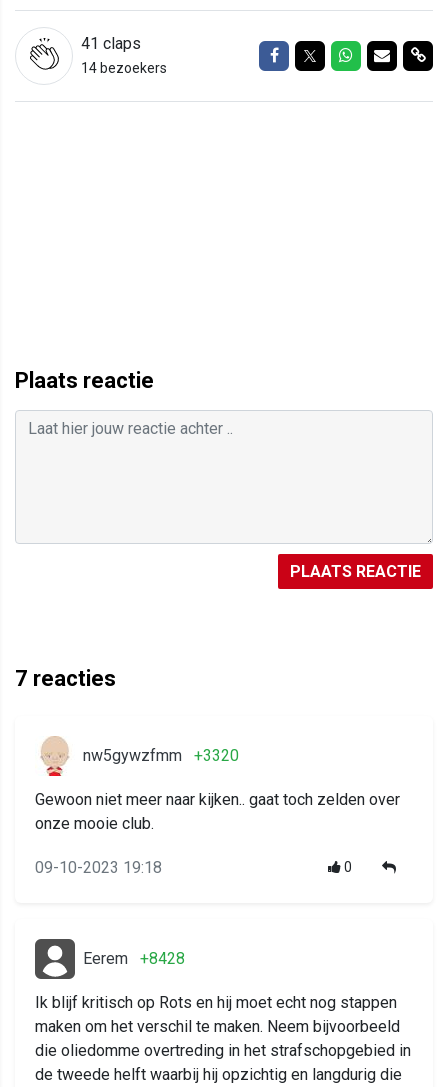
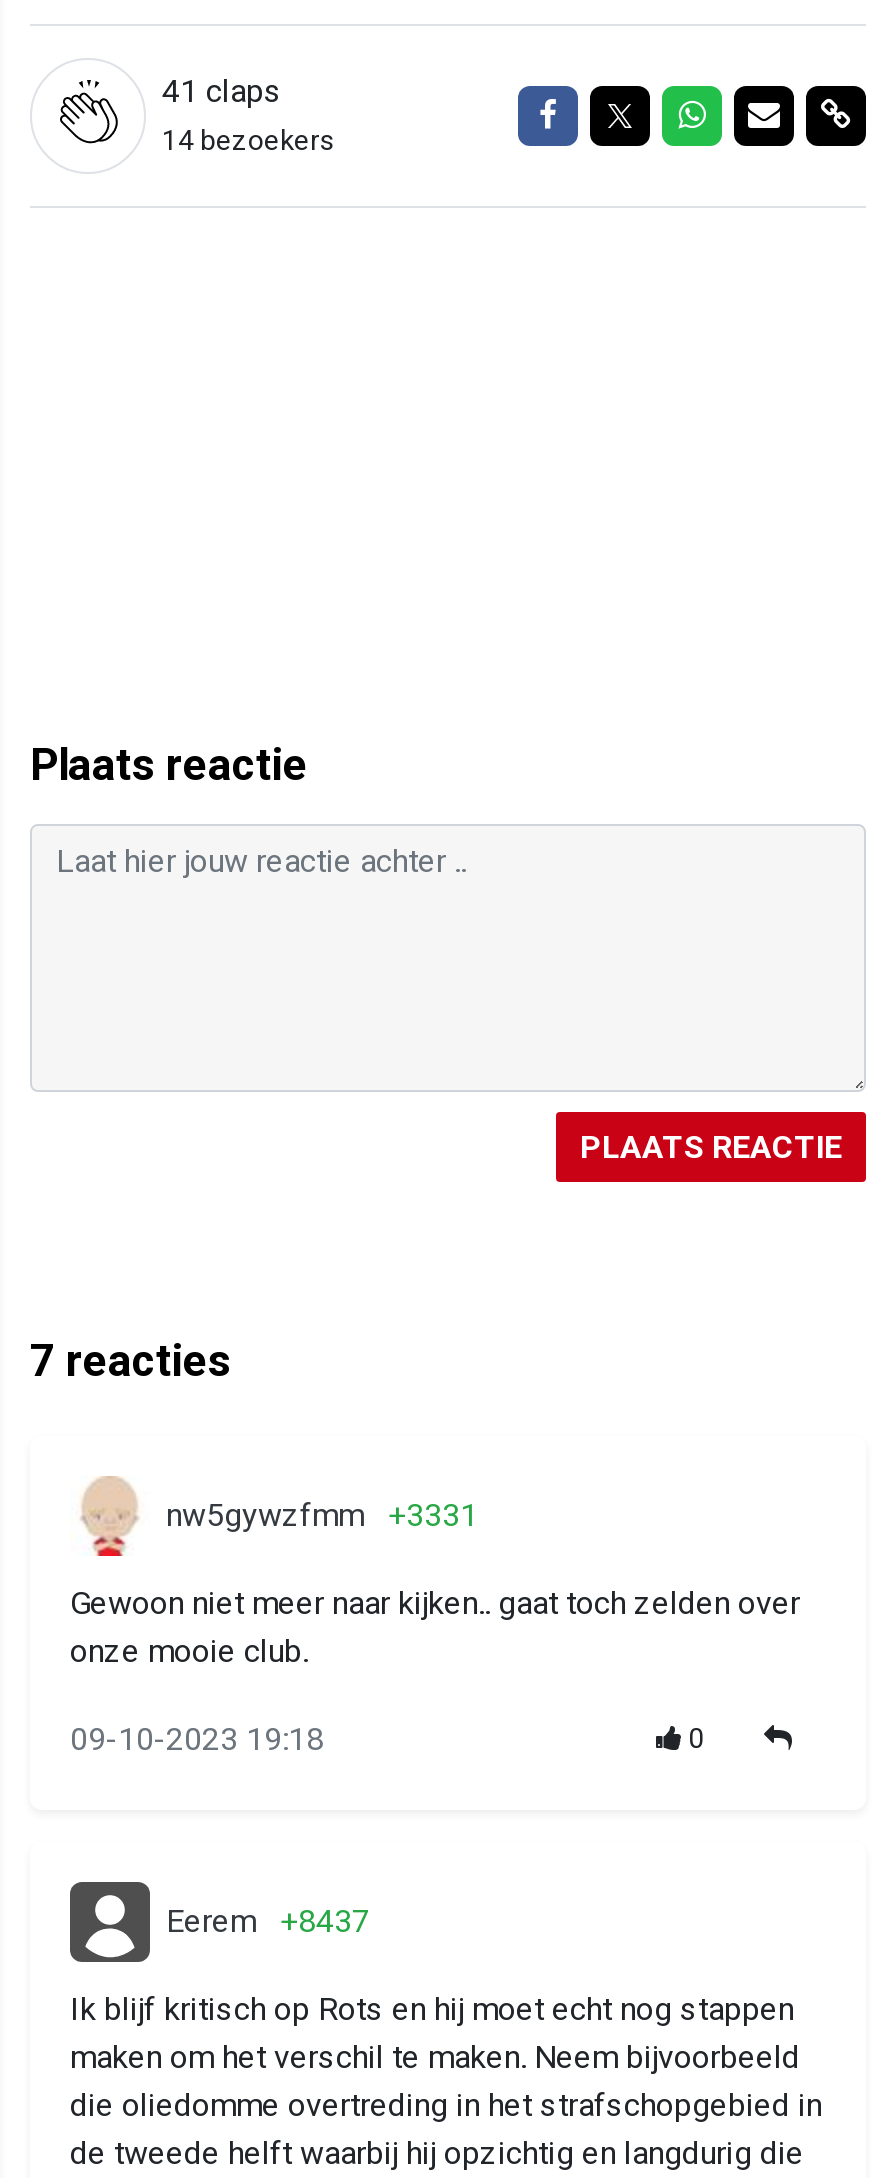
[83,746,239,765] nw5gywzfmm +3320 -> [166,1496,478,1534] nw5gywzfmm +3331
[83,949,185,968] Eerem +8428 -> [166,1902,370,1940] Eerem +8437

